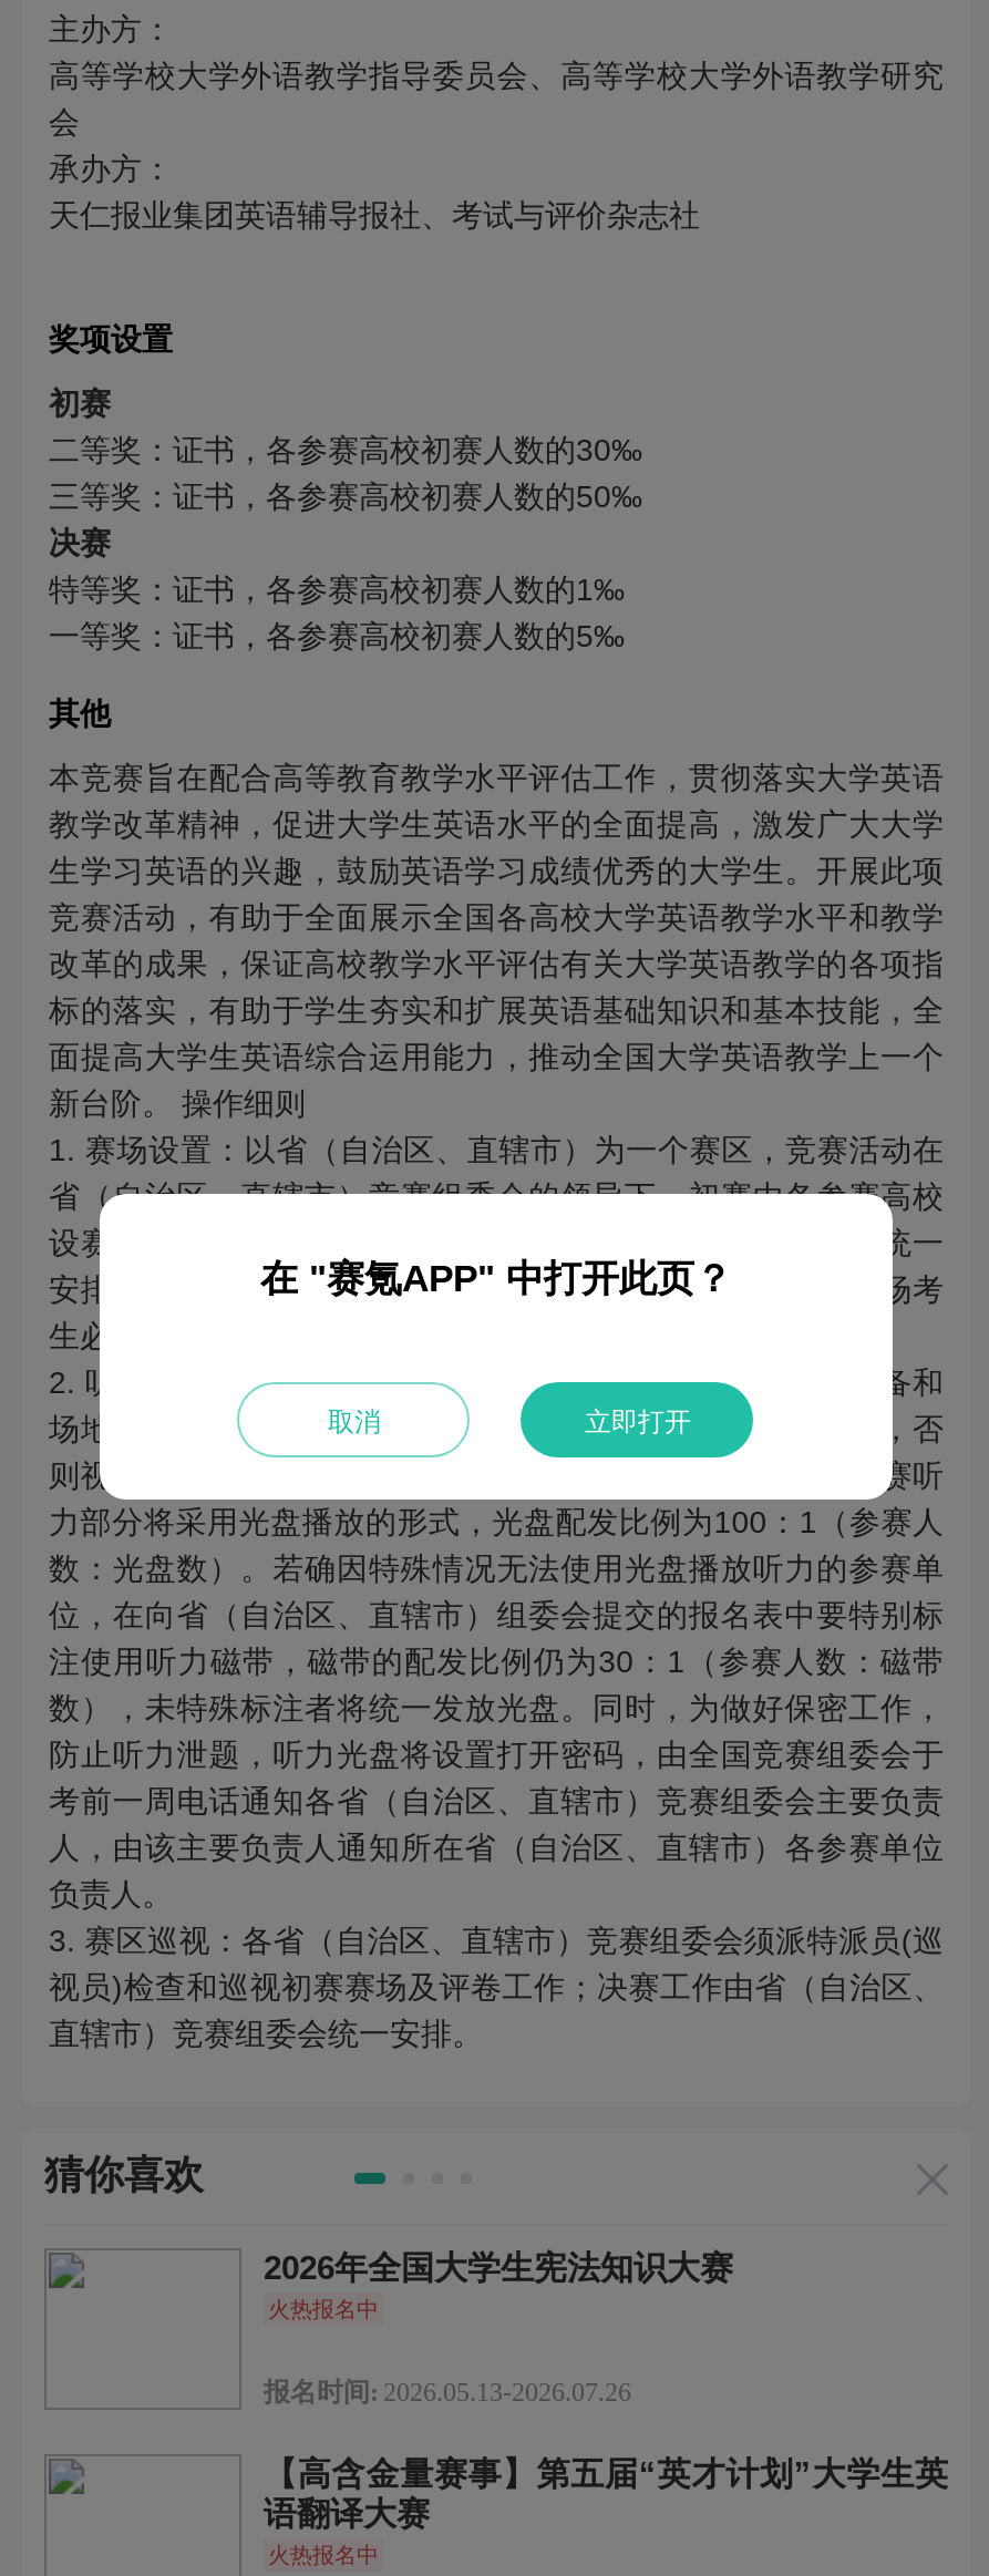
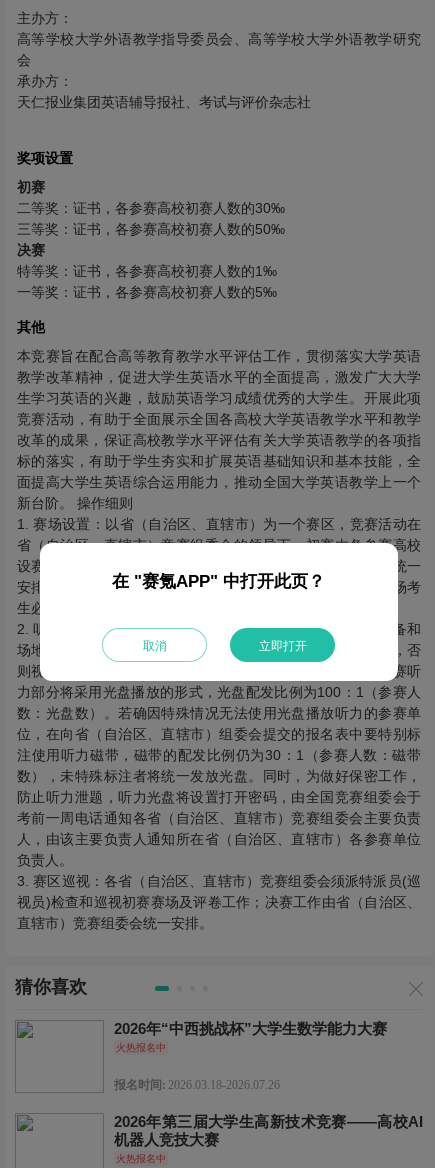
[264,2248,733,2286] 2026年全国大学生宪法知识大赛 -> [114,1020,387,1037] 2026年“中西挑战杯”大学生数学能力大赛
[264,2377,631,2408] 报名时间: 2026.05.13-2026.07.26 -> [114,1078,280,1092] 报名时间: 2026.03.18-2026.07.26
[264,2454,948,2532] 【高含金量赛事】第五届“英才计划”大学生英 | 语翻译大赛 -> [114,1113,423,1148] 2026年第三届大学生高新技术竞赛——高校AI | 机器人竞技大赛

